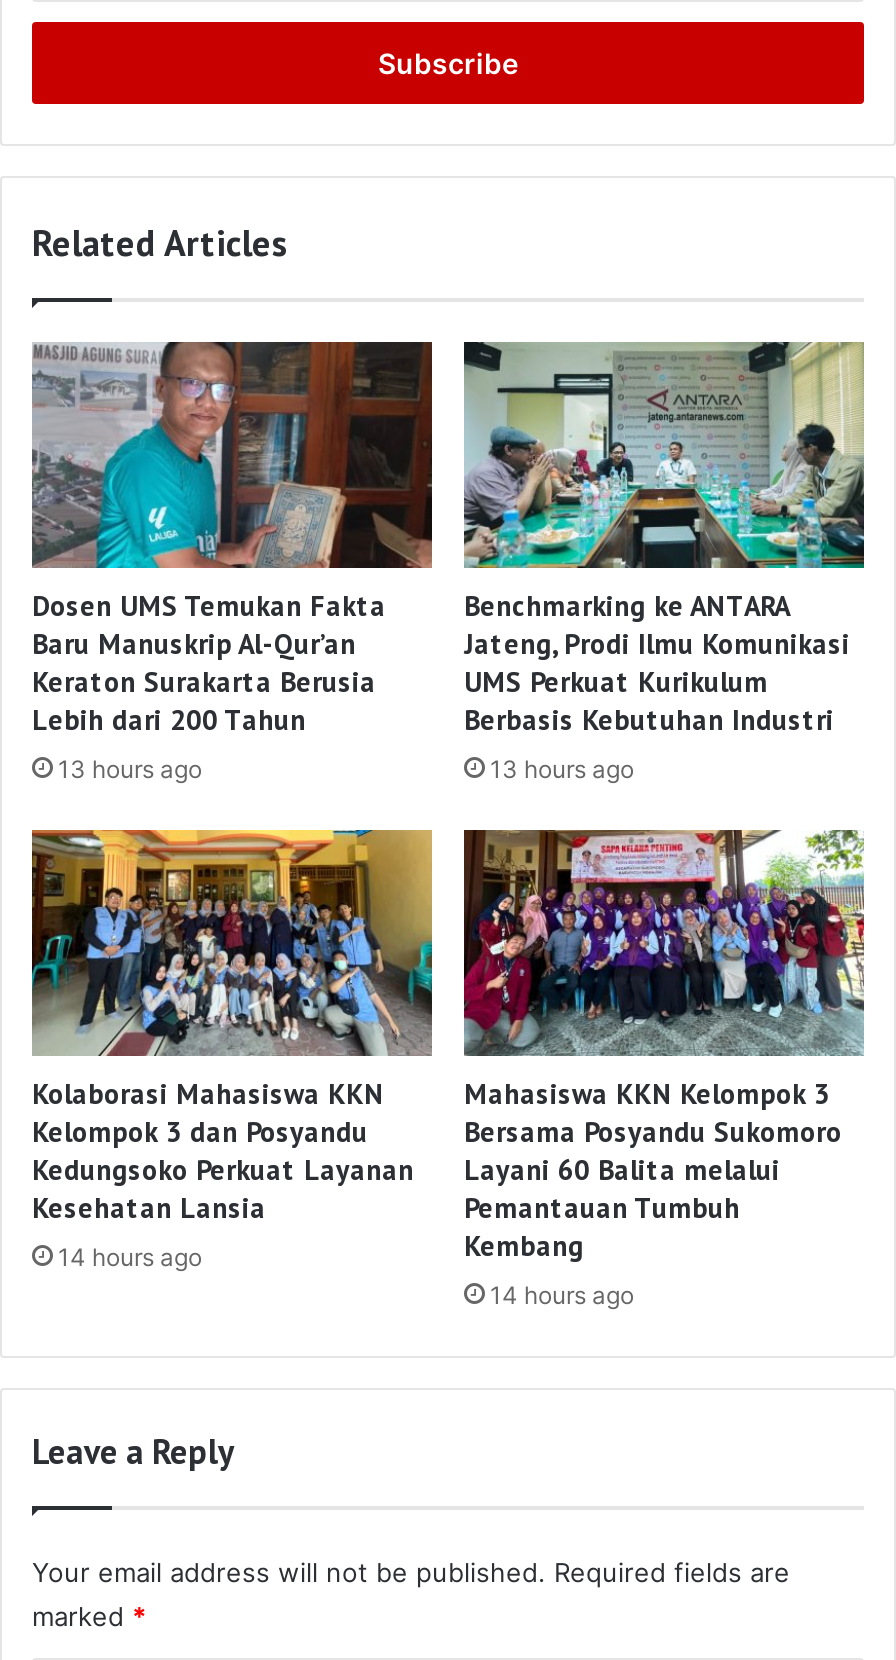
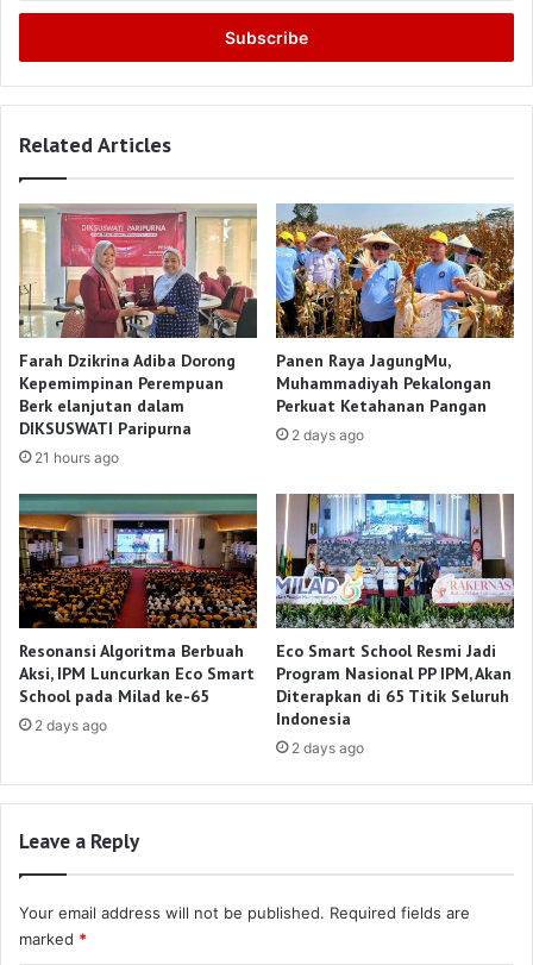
[32,342,434,784] [image] | Dosen UMS Temukan Fakta | Baru Manuskrip Al-Qur’an | Keraton Surakarta Berusia | Lebih dari 200 Tahun | 13 hours ago -> [19,203,258,467] [image] | Farah Dzikrina Adiba Dorong | Kepemimpinan Perempuan | Berk elanjutan dalam | DIKSUSWATI Paripurna | 21 hours ago
[462,340,866,784] [image] | Benchmarking ke ANTARA | Jateng, Prodi Ilmu Komunikasi | UMS Perkuat Kurikulum | Berbasis Kebutuhan Industri | 13 hours ago -> [275,203,515,444] [image] | Panen Raya JagungMu, | Muhammadiyah Pekalongan | Perkuat Ketahanan Pangan | 2 days ago
[30,828,434,1272] [image] | Kolaborasi Mahasiswa KKN | Kelompok 3 dan Posyandu | Kedungsoko Perkuat Layanan | Kesehatan Lansia | 14 hours ago -> [18,493,258,734] [image] | Resonansi Algoritma Berbuah | Aksi, IPM Luncurkan Eco Smart | School pada Milad ke-65 | 2 days ago
[464,828,864,1310] [image] | Mahasiswa KKN Kelompok 3 | Bersama Posyandu Sukomoro | Layani 60 Balita melalui | Pemantauan Tumbuh | Kembang | 14 hours ago -> [276,493,514,757] [image] | Eco Smart School Resmi Jadi | Program Nasional PP IPM, Akan | Diterapkan di 65 Titik Seluruh | Indonesia | 2 days ago

